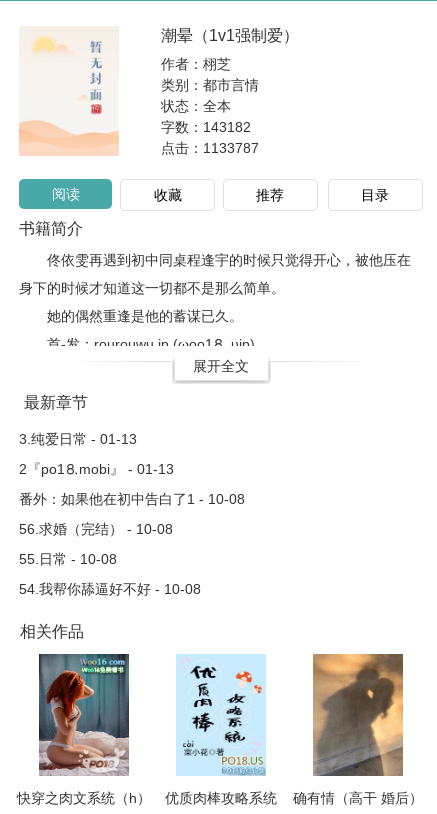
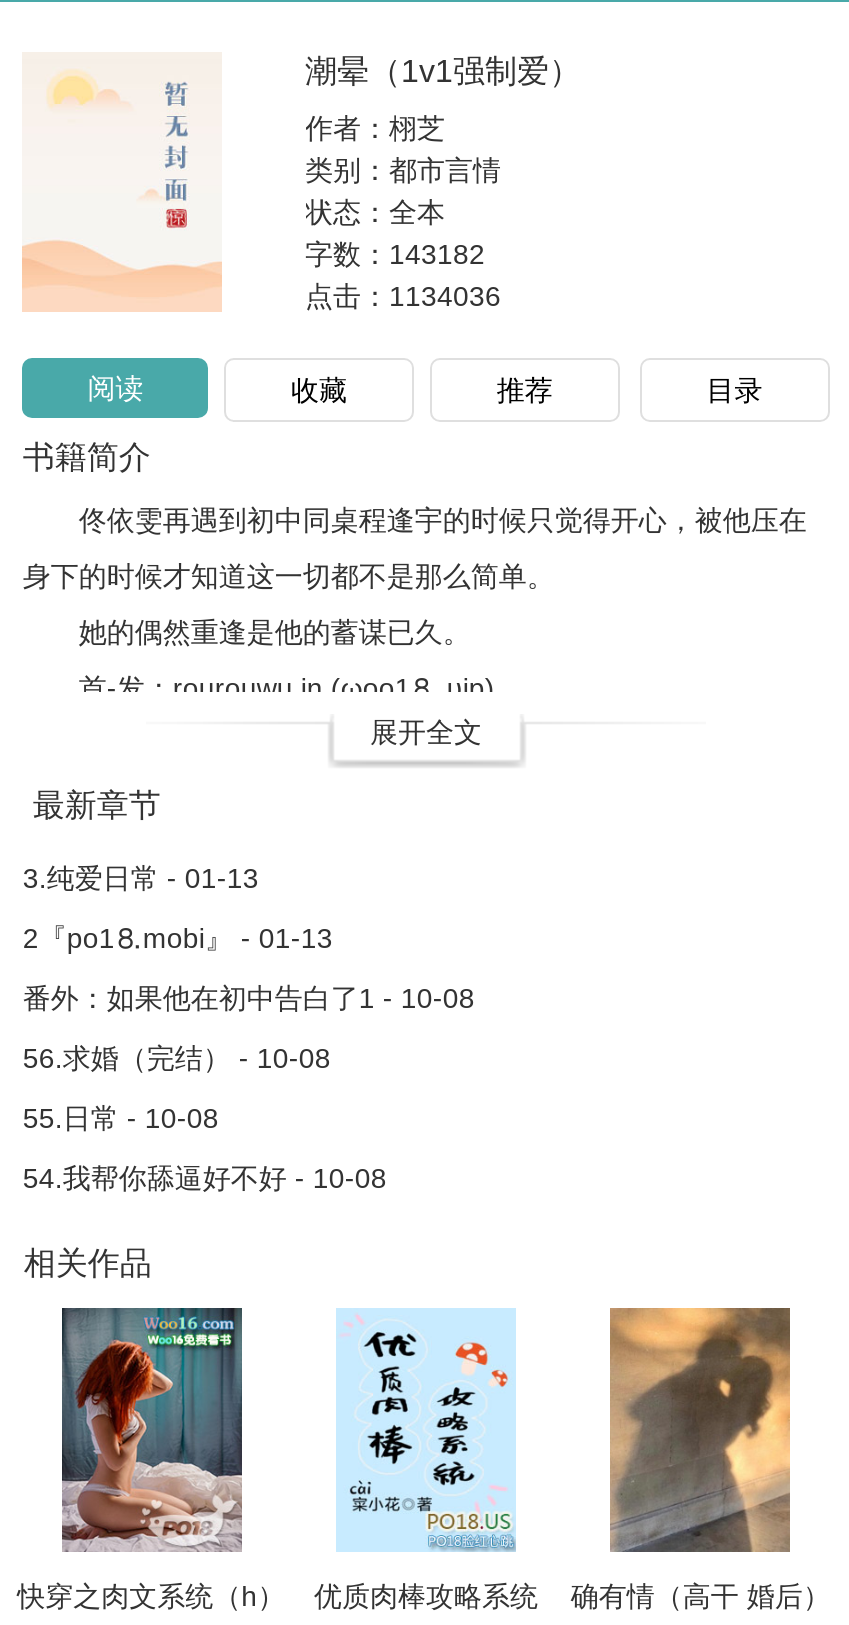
[160,140,258,156] 点击：1133787 -> [305,280,501,312] 点击：1134036

